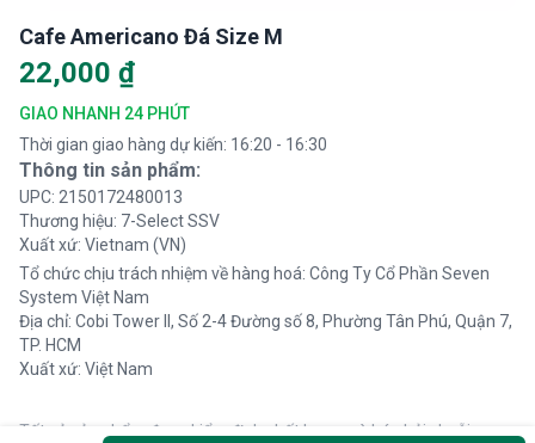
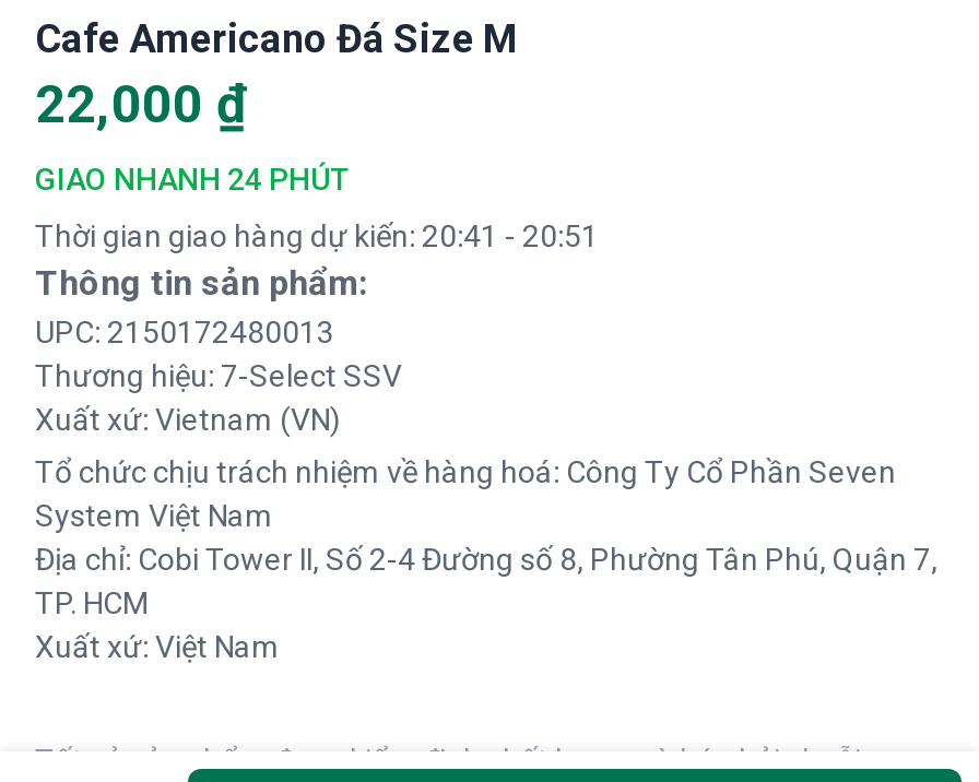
[19,135,327,154] Thời gian giao hàng dự kiến: 16:20 - 16:30 -> [35,218,599,253] Thời gian giao hàng dự kiến: 20:41 - 20:51

